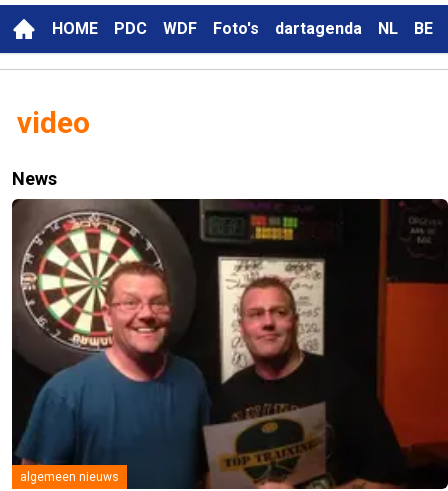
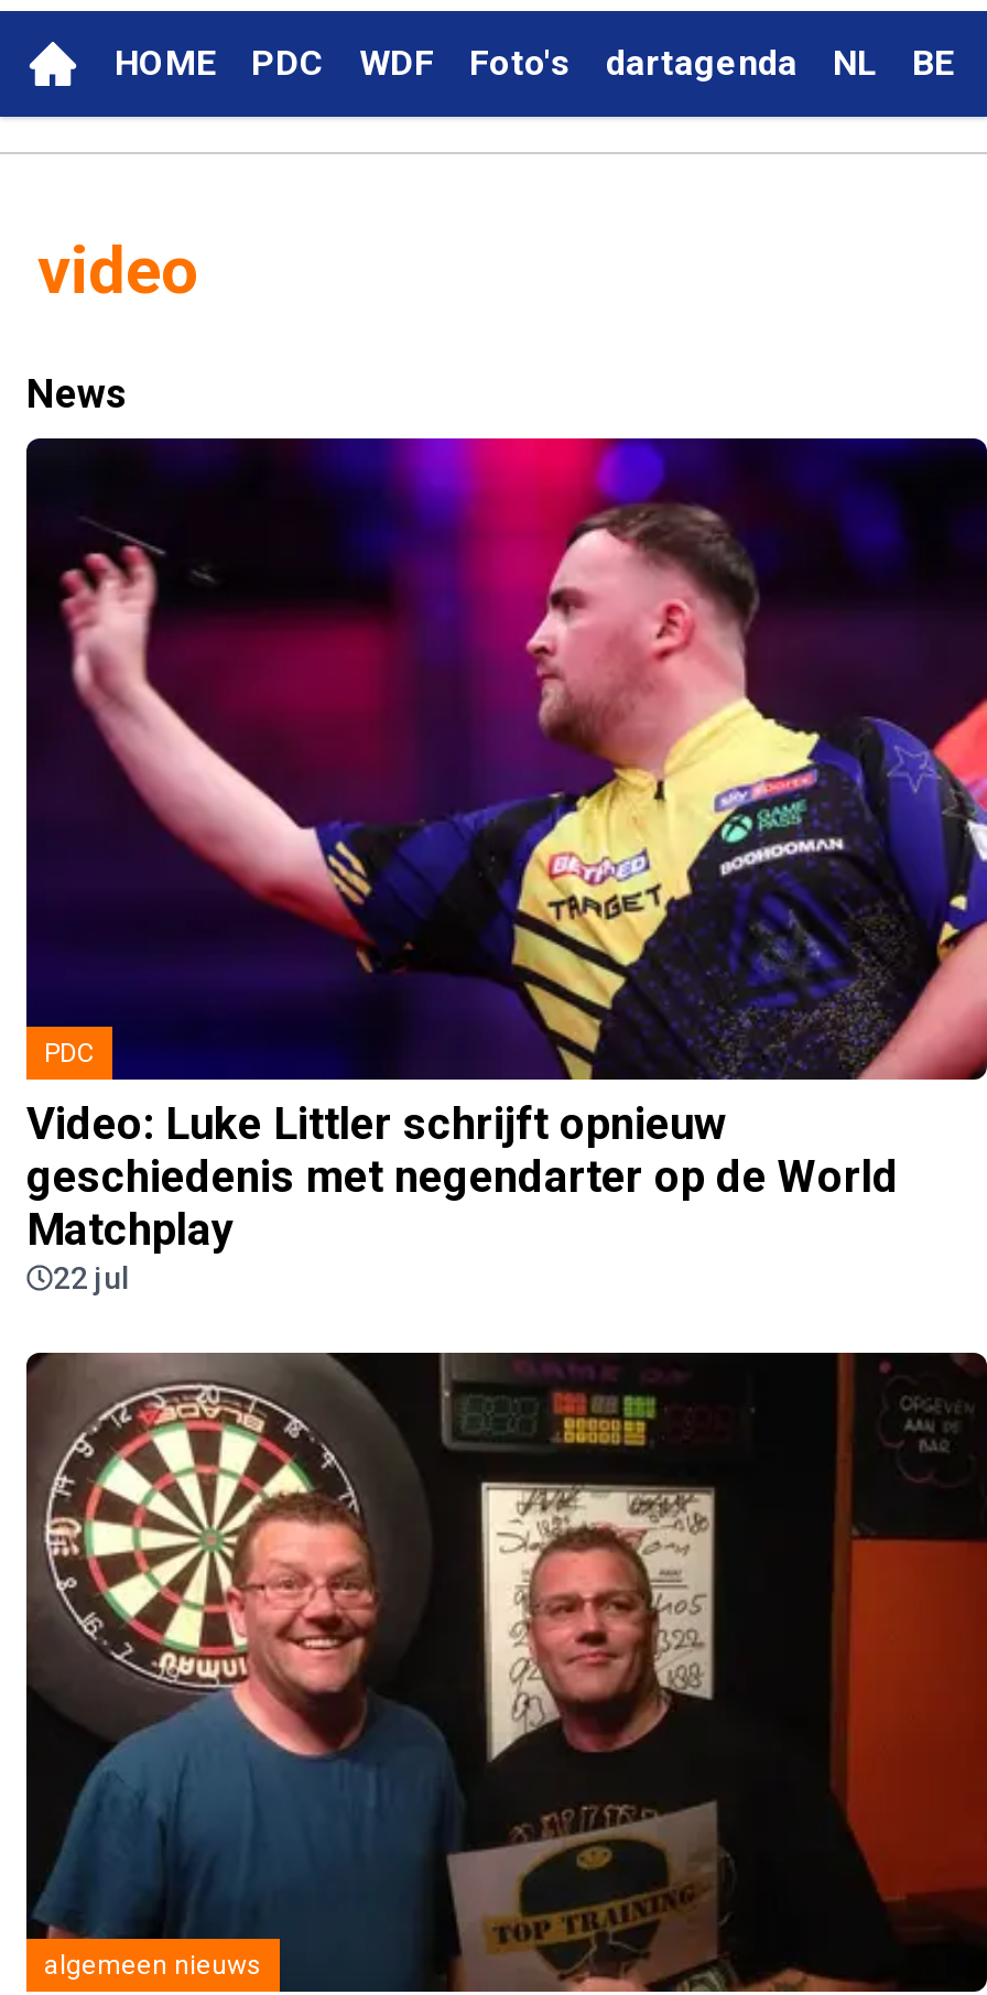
none -> [26,435,980,1294] [image] | PDC | Video: Luke Littler schrijft opnieuw | geschiedenis met negendarter op de World | Matchplay | 22 jul

